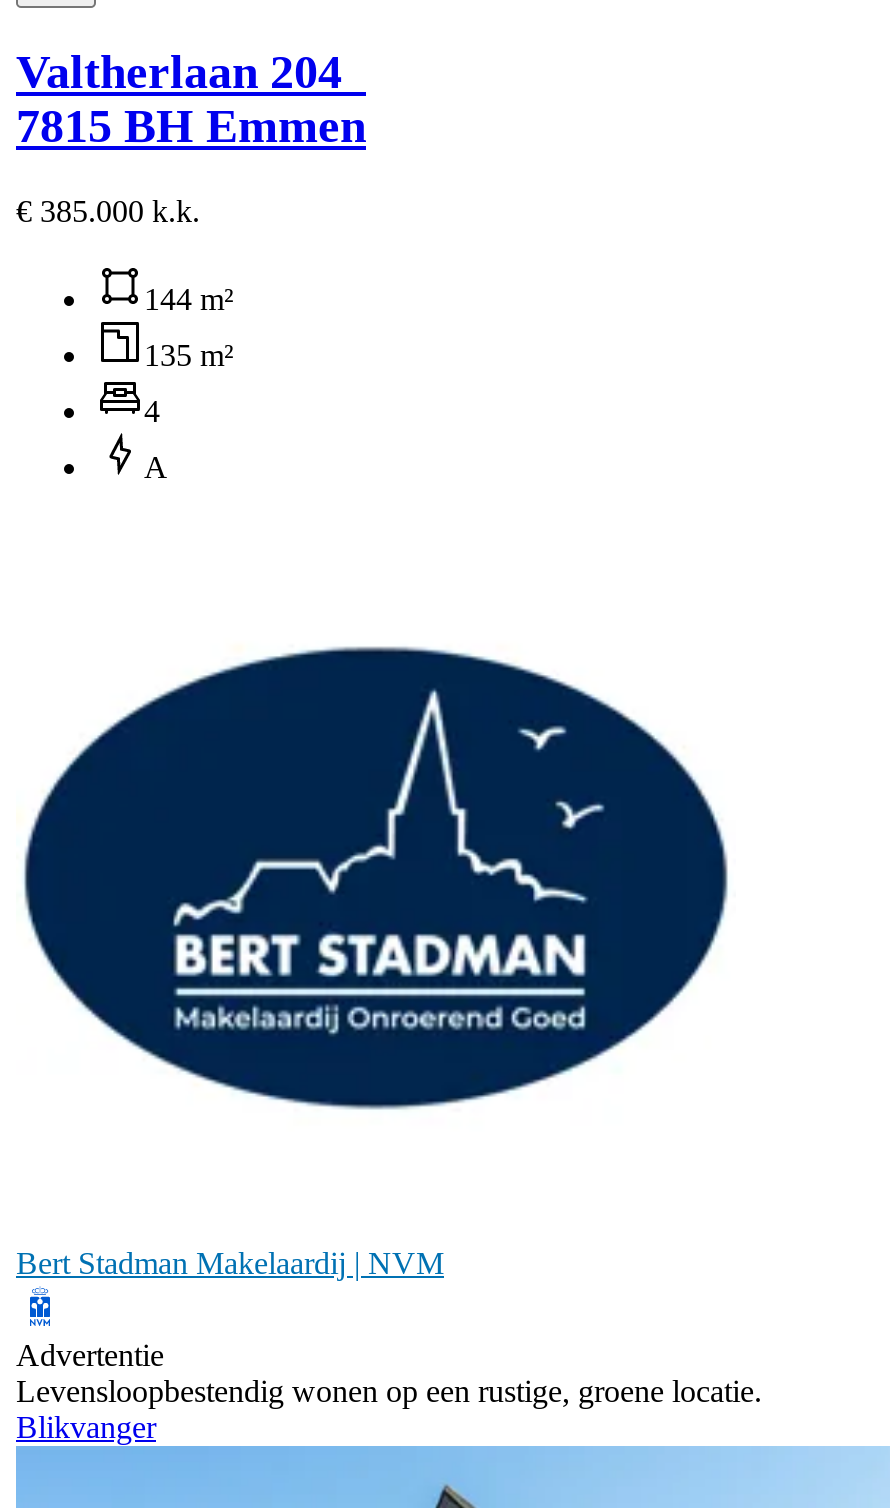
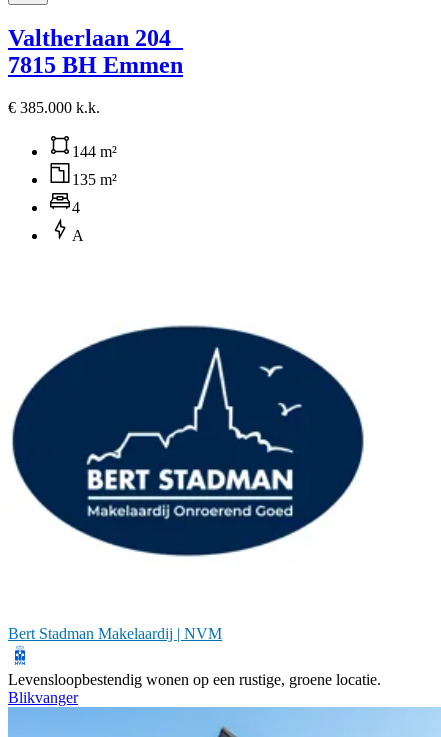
[16,1339,164,1373] Advertentie -> none

